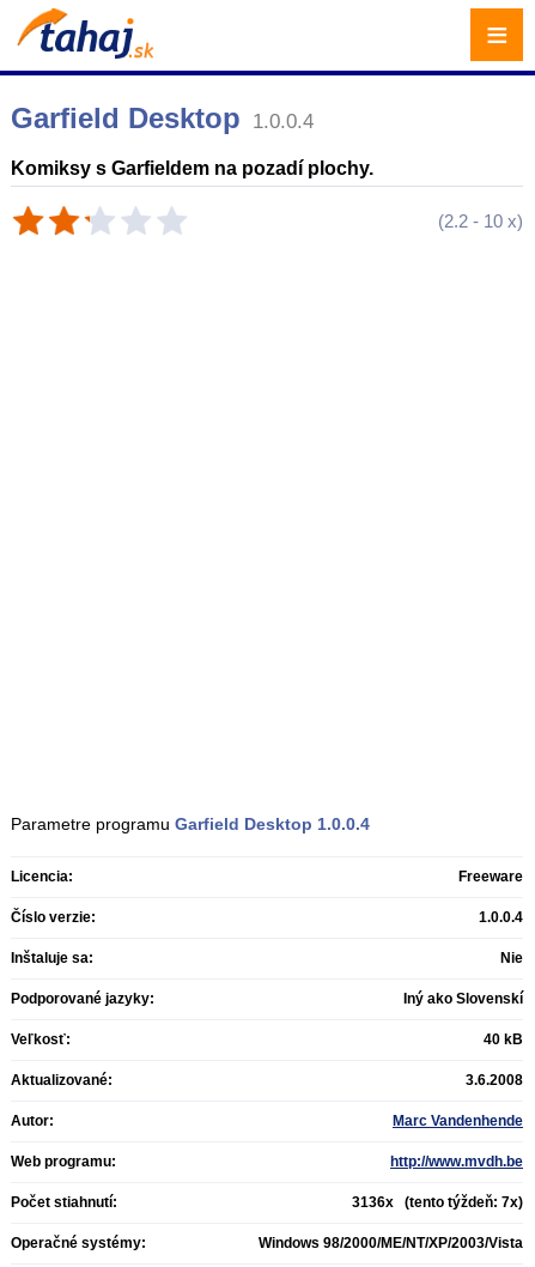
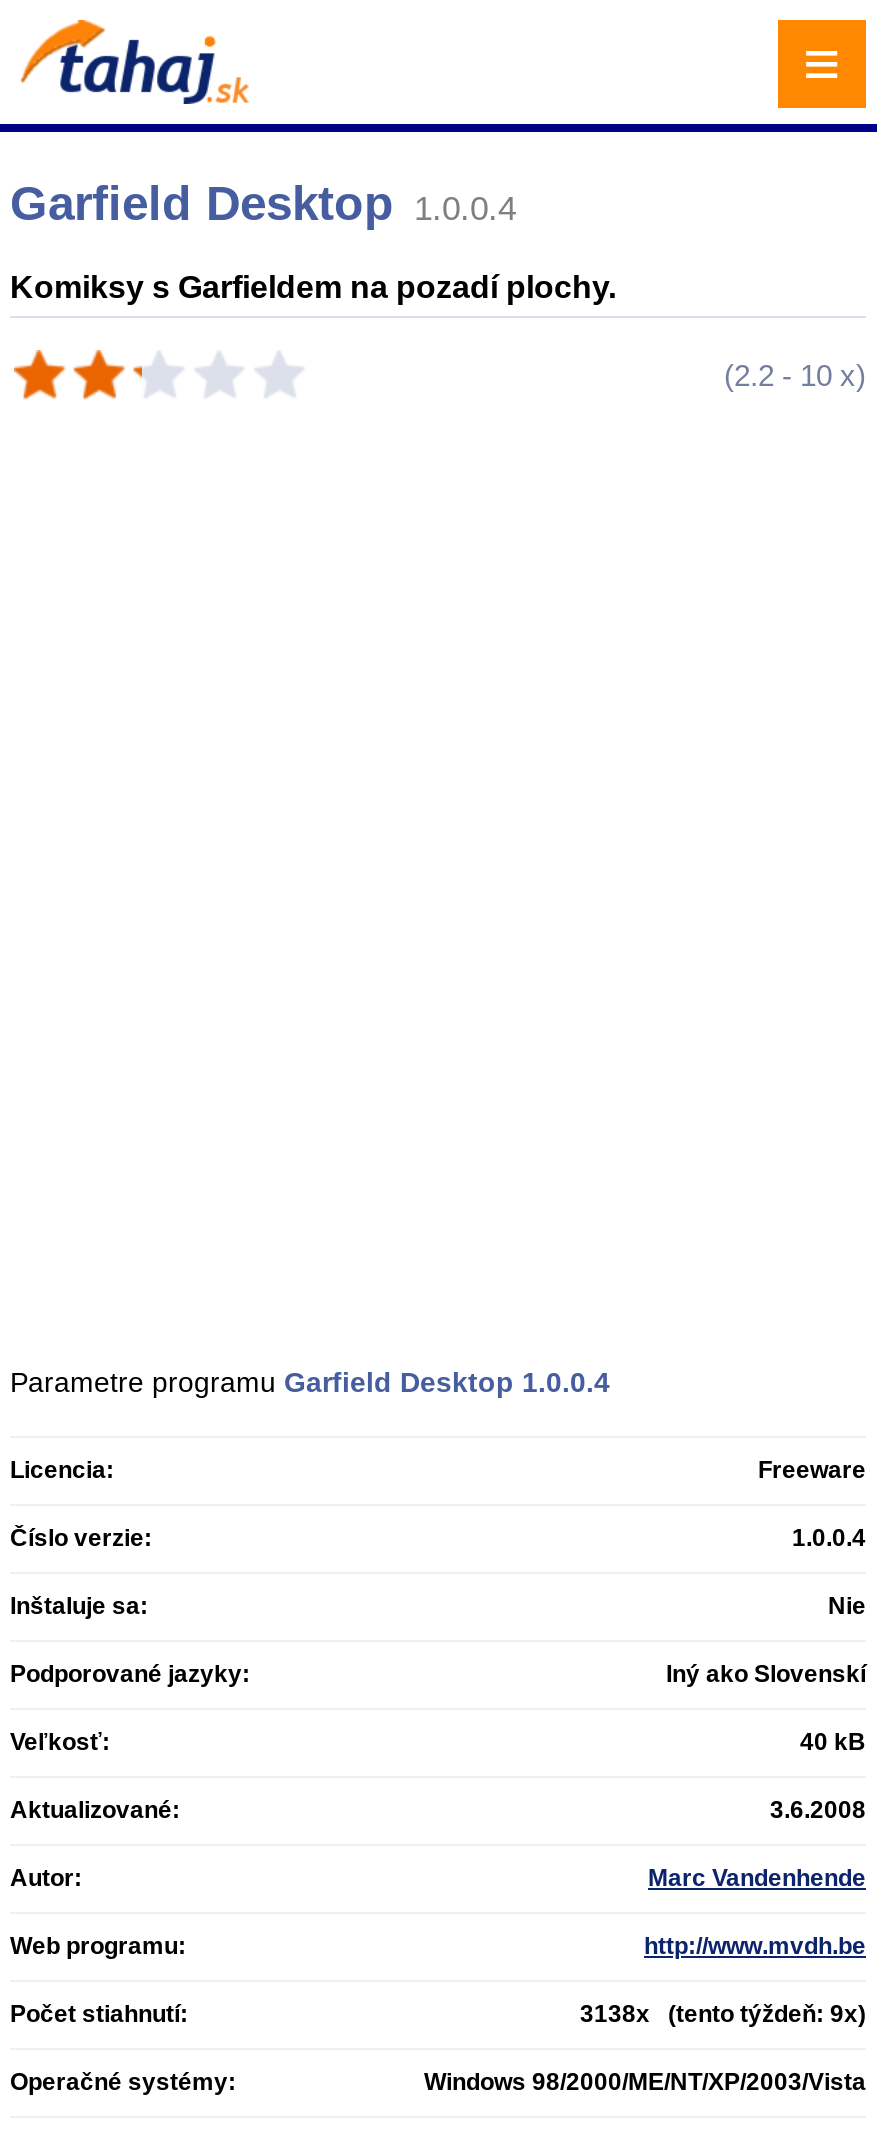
[352,1194,523,1211] 3136x (tento týždeň: 7x) -> [580,2000,866,2028] 3138x (tento týždeň: 9x)

